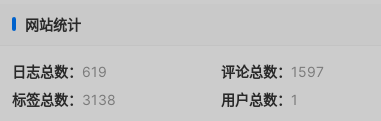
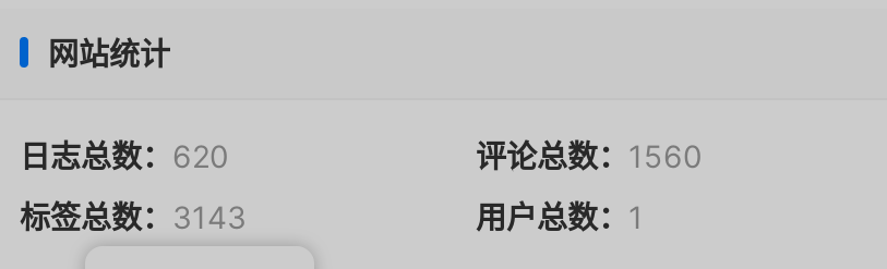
[12,63,107,80] 日志总数：619 -> [20,137,229,174] 日志总数：620
[221,63,324,80] 评论总数：1597 -> [476,137,703,174] 评论总数：1560
[12,91,116,108] 标签总数：3138 -> [20,198,247,235] 标签总数：3143

